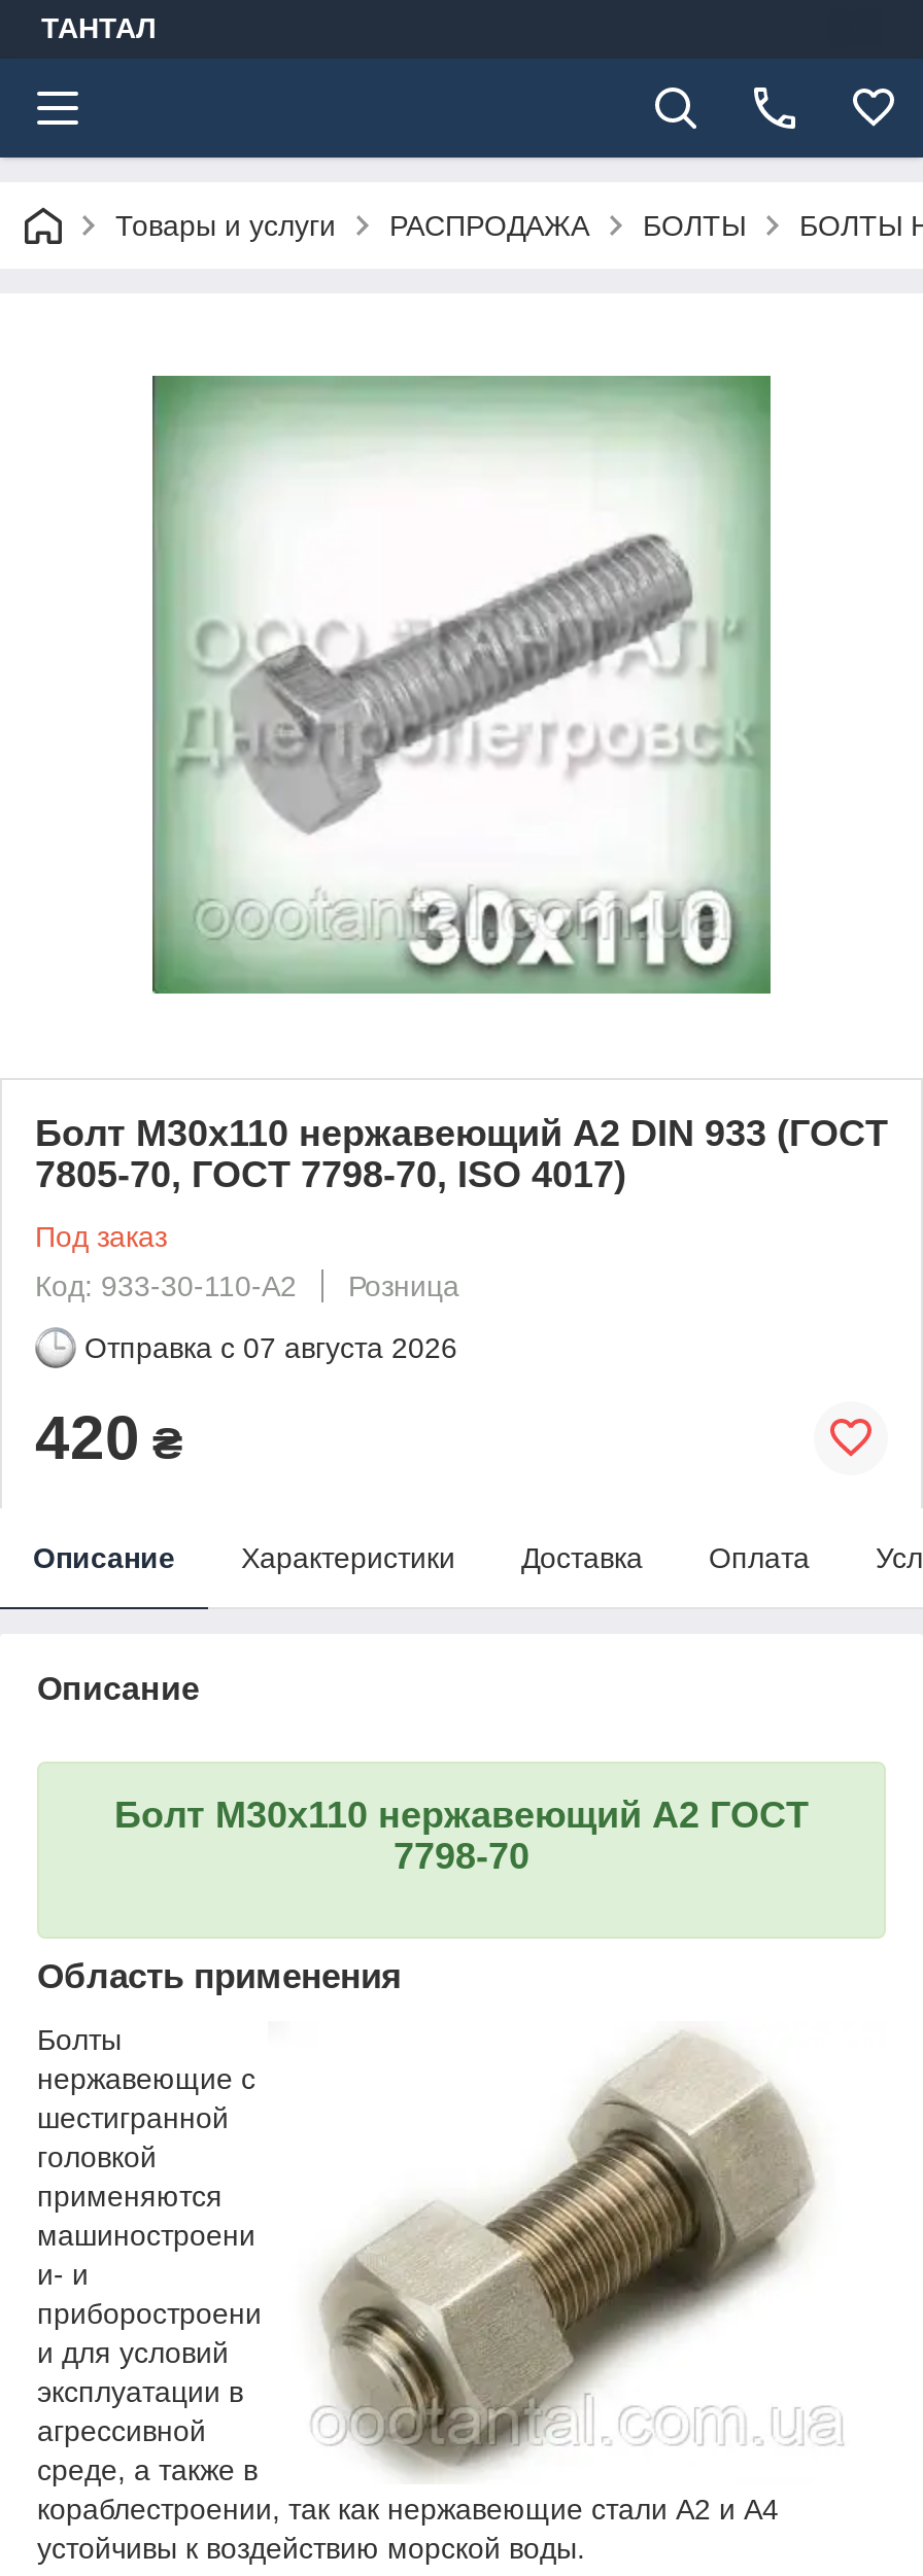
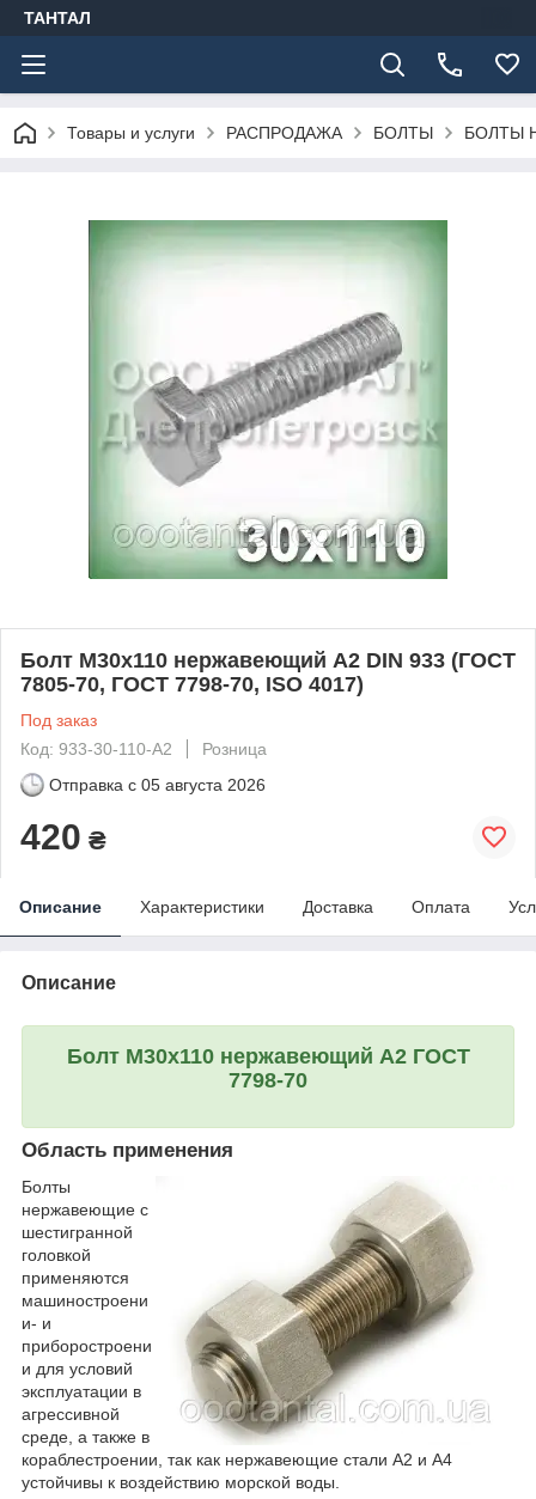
[84,1331,457,1364] Отправка с 07 августа 2026 -> [49,775,266,794] Отправка с 05 августа 2026

